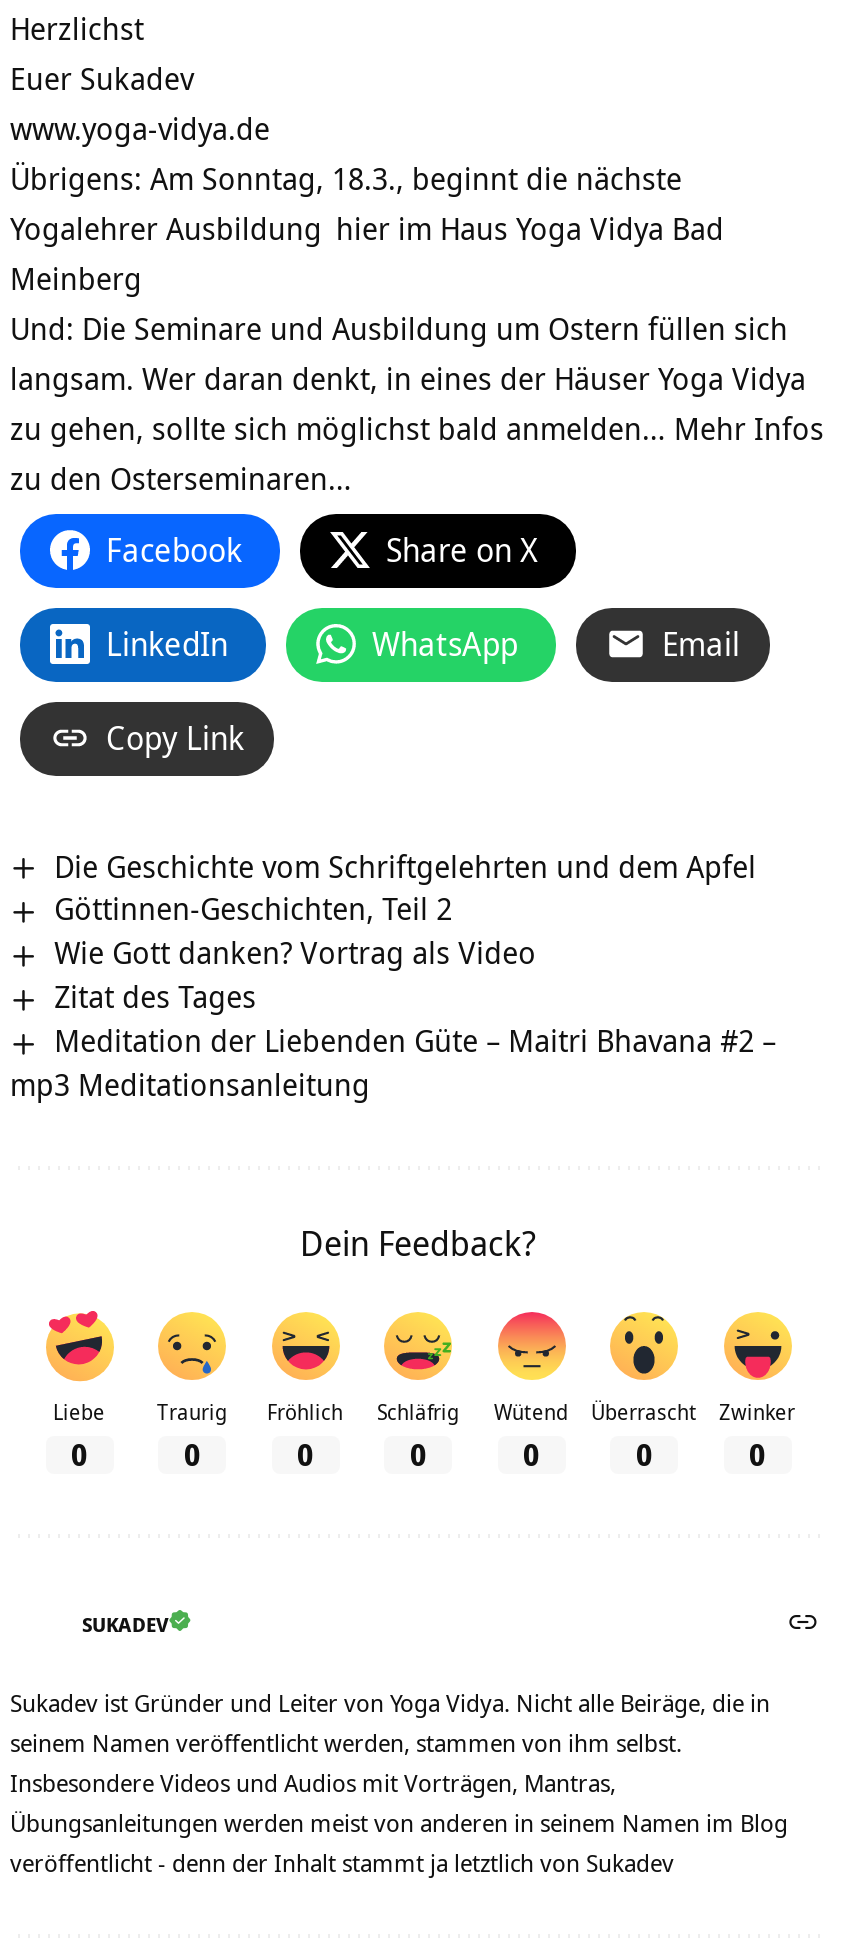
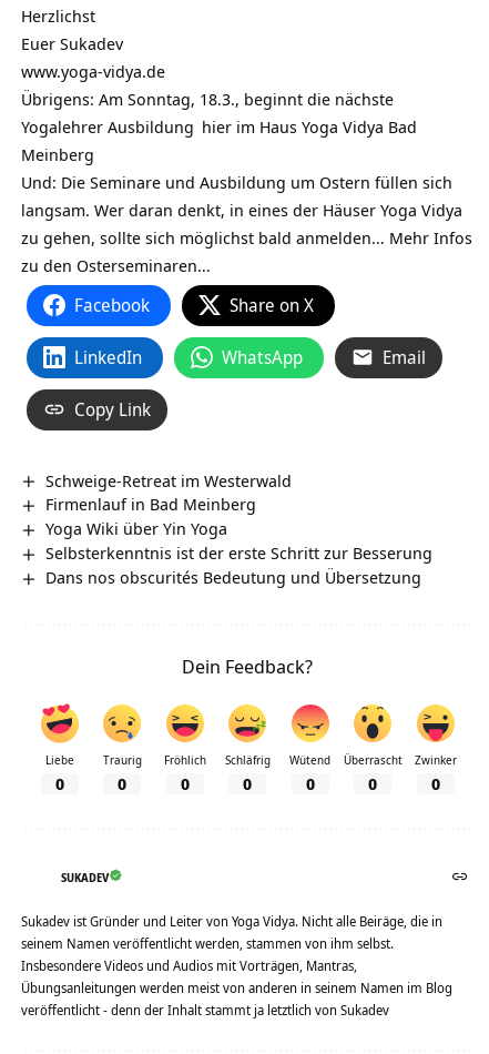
[10,845,776,1105] Die Geschichte vom Schriftgelehrten und dem Apfel | Göttinnen-Geschichten, Teil 2 | Wie Gott danken? Vortrag als Video | Zitat des Tages | Meditation der Liebenden Güte – Maitri Bhavana #2 – | mp3 Meditationsanleitung -> [46,469,433,588] Schweige-Retreat im Westerwald | Firmenlauf in Bad Meinberg | Yoga Wiki über Yin Yoga | Selbsterkenntnis ist der erste Schritt zur Besserung | Dans nos obscurités Bedeutung und Übersetzung

